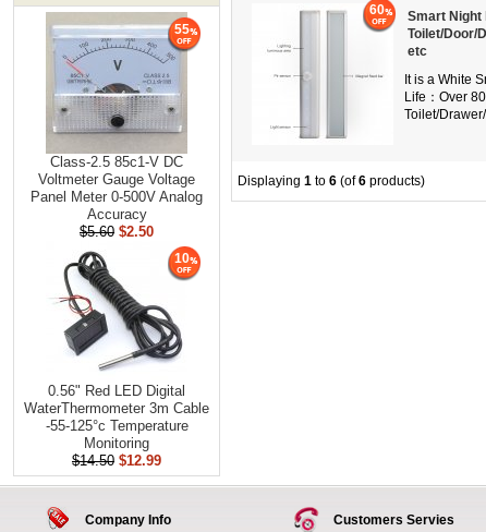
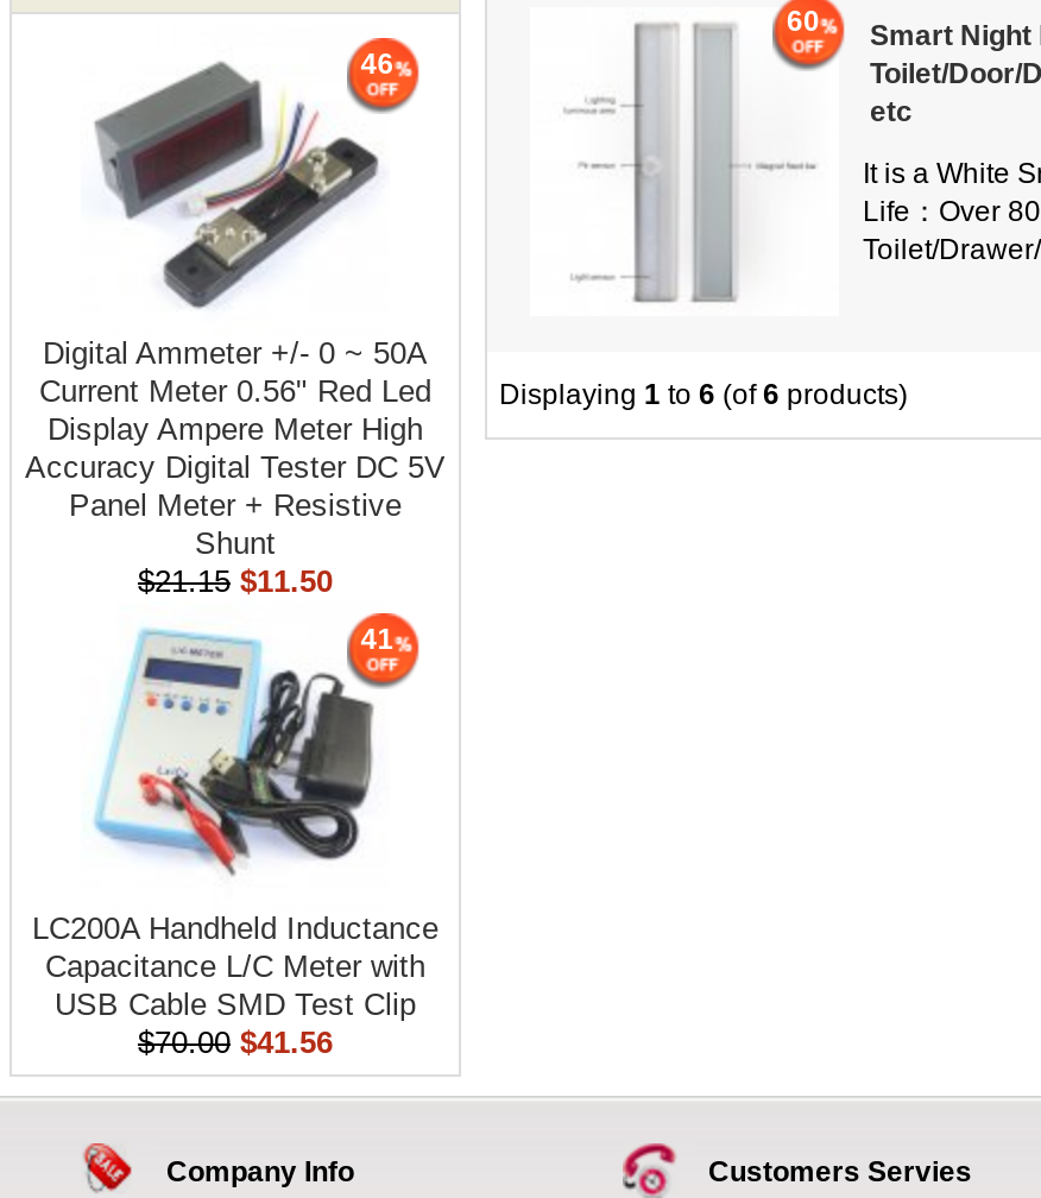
[45,12,189,146] [image] | 55 -> [81,29,394,319] [image] | 46
[31,154,203,240] Class-2.5 85c1-V DC | Voltmeter Gauge Voltage | Panel Meter 0-500V Analog | Accuracy | $5.60 $2.50 -> [25,336,446,599] Digital Ammeter +/- 0 ~ 50A | Current Meter 0.56" Red Led | Display Ampere Meter High | Accuracy Digital Tester DC 5V | Panel Meter + Resistive | Shunt | $21.15 $11.50
[174,251,189,266] 10 -> [361,623,394,657] 41
[24,283,209,469] [image] | 0.56" Red LED Digital | WaterThermometer 3m Cable | -55-125°c Temperature | Monitoring | $14.50 $12.99 -> [32,618,439,1061] [image] | LC200A Handheld Inductance | Capacitance L/C Meter with | USB Cable SMD Test Clip | $70.00 $41.56

